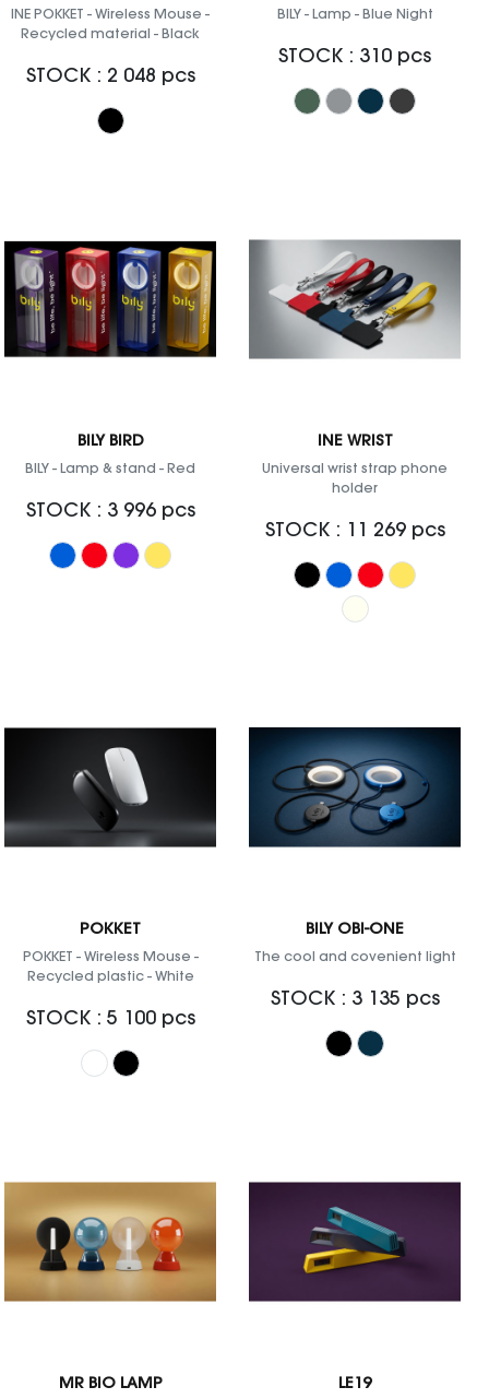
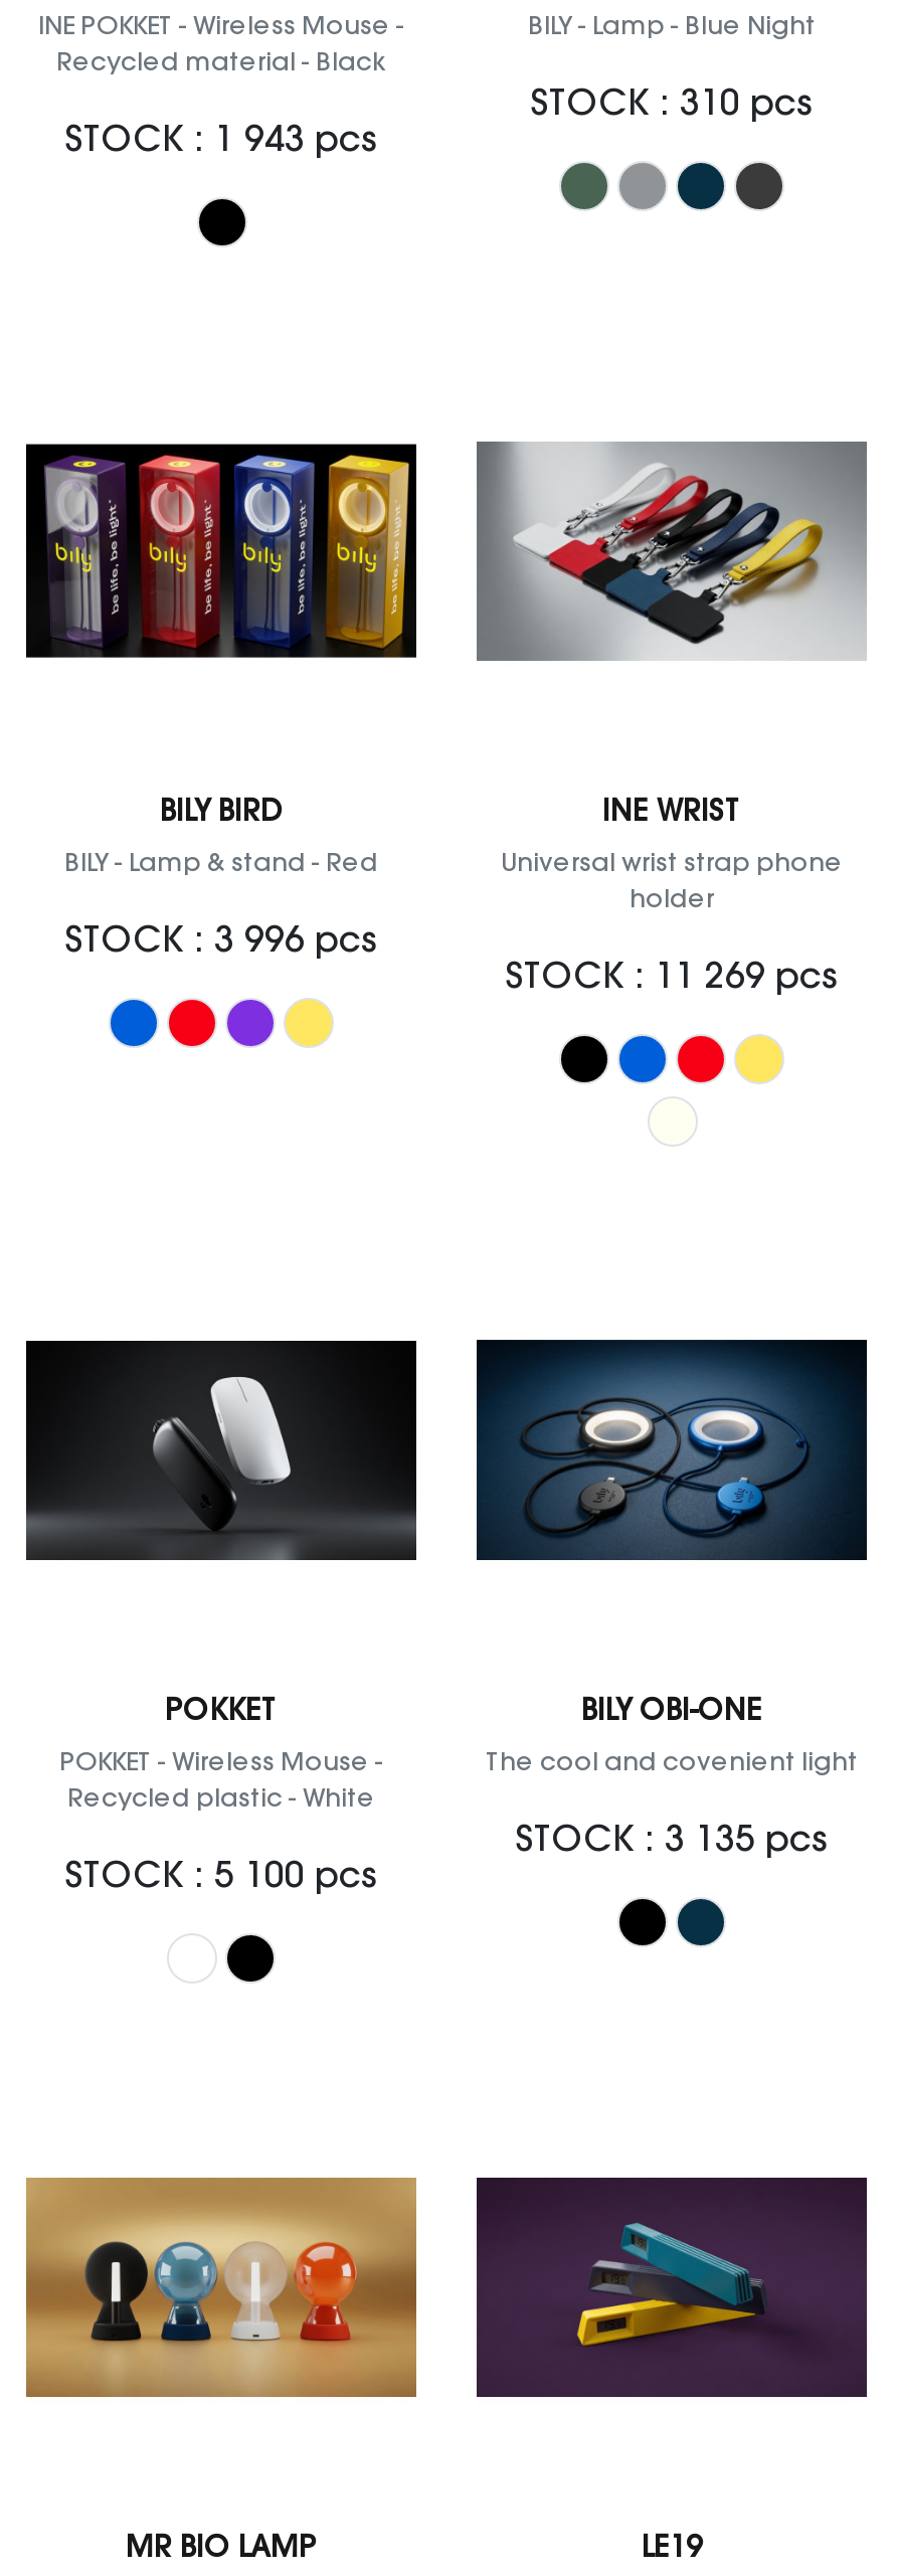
[26,63,195,87] STOCK : 2 048 pcs -> [65,117,377,161] STOCK : 1 943 pcs

